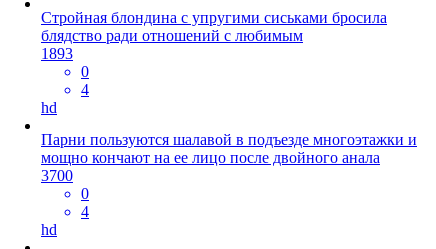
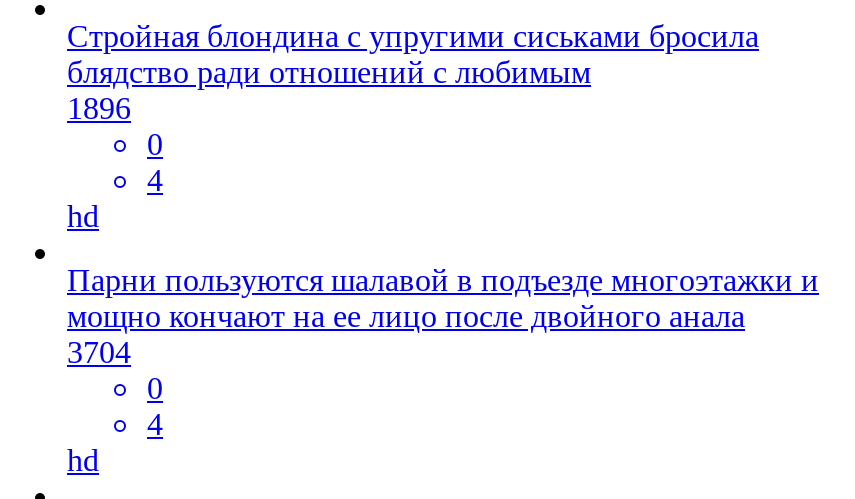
[41,45,73,62] 1893 -> [67,92,131,126] 1896
[41,167,73,184] 3700 -> [67,336,131,370] 3704

